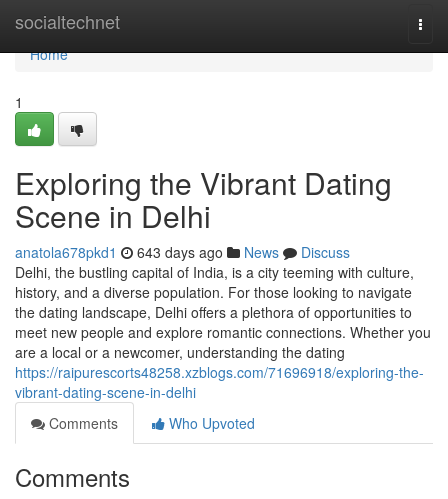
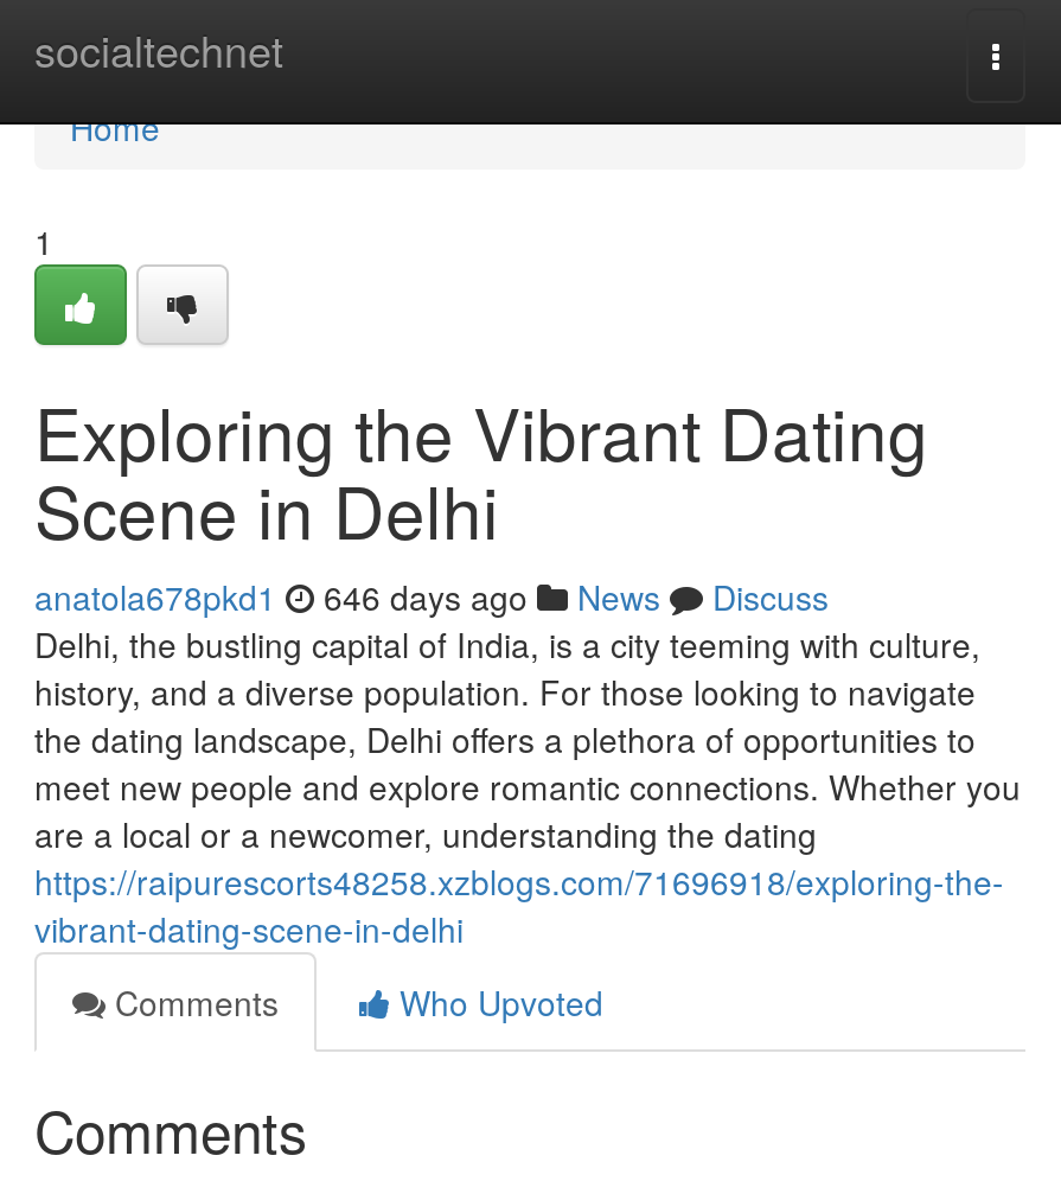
[15,242,350,262] anatola678pkd1 643 days ago News Discuss -> [34,573,829,620] anatola678pkd1 646 days ago News Discuss

